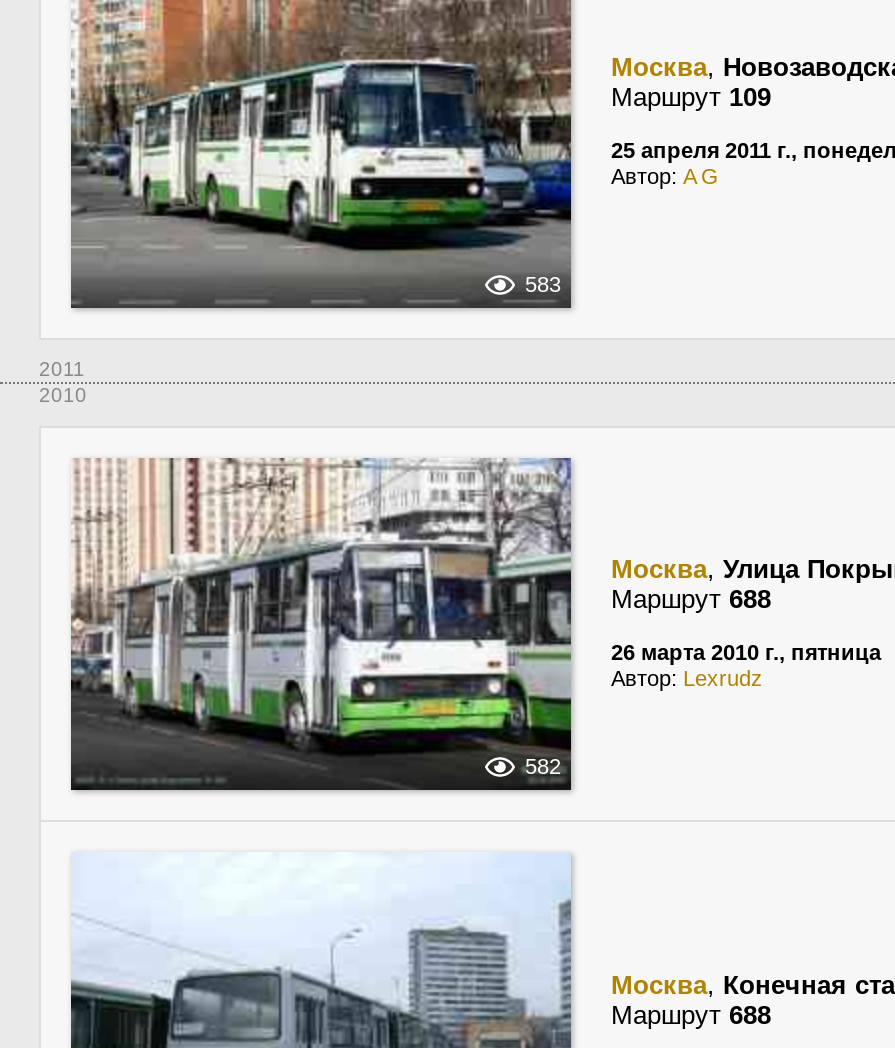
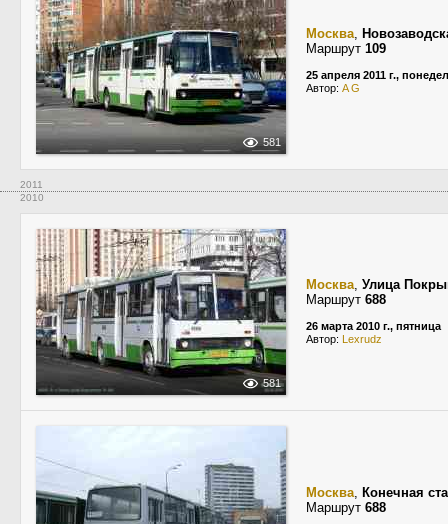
[525,272,561,296] 583 -> [263,136,281,148] 581
[525,754,561,778] 582 -> [263,377,281,389] 581

